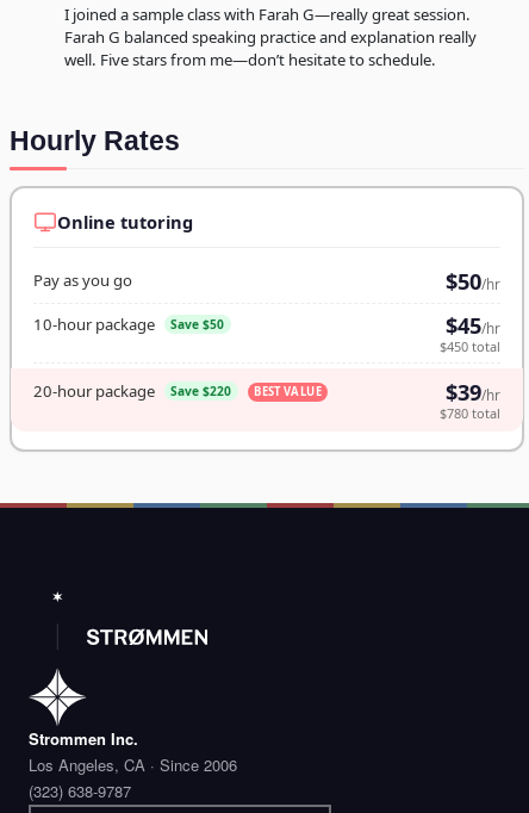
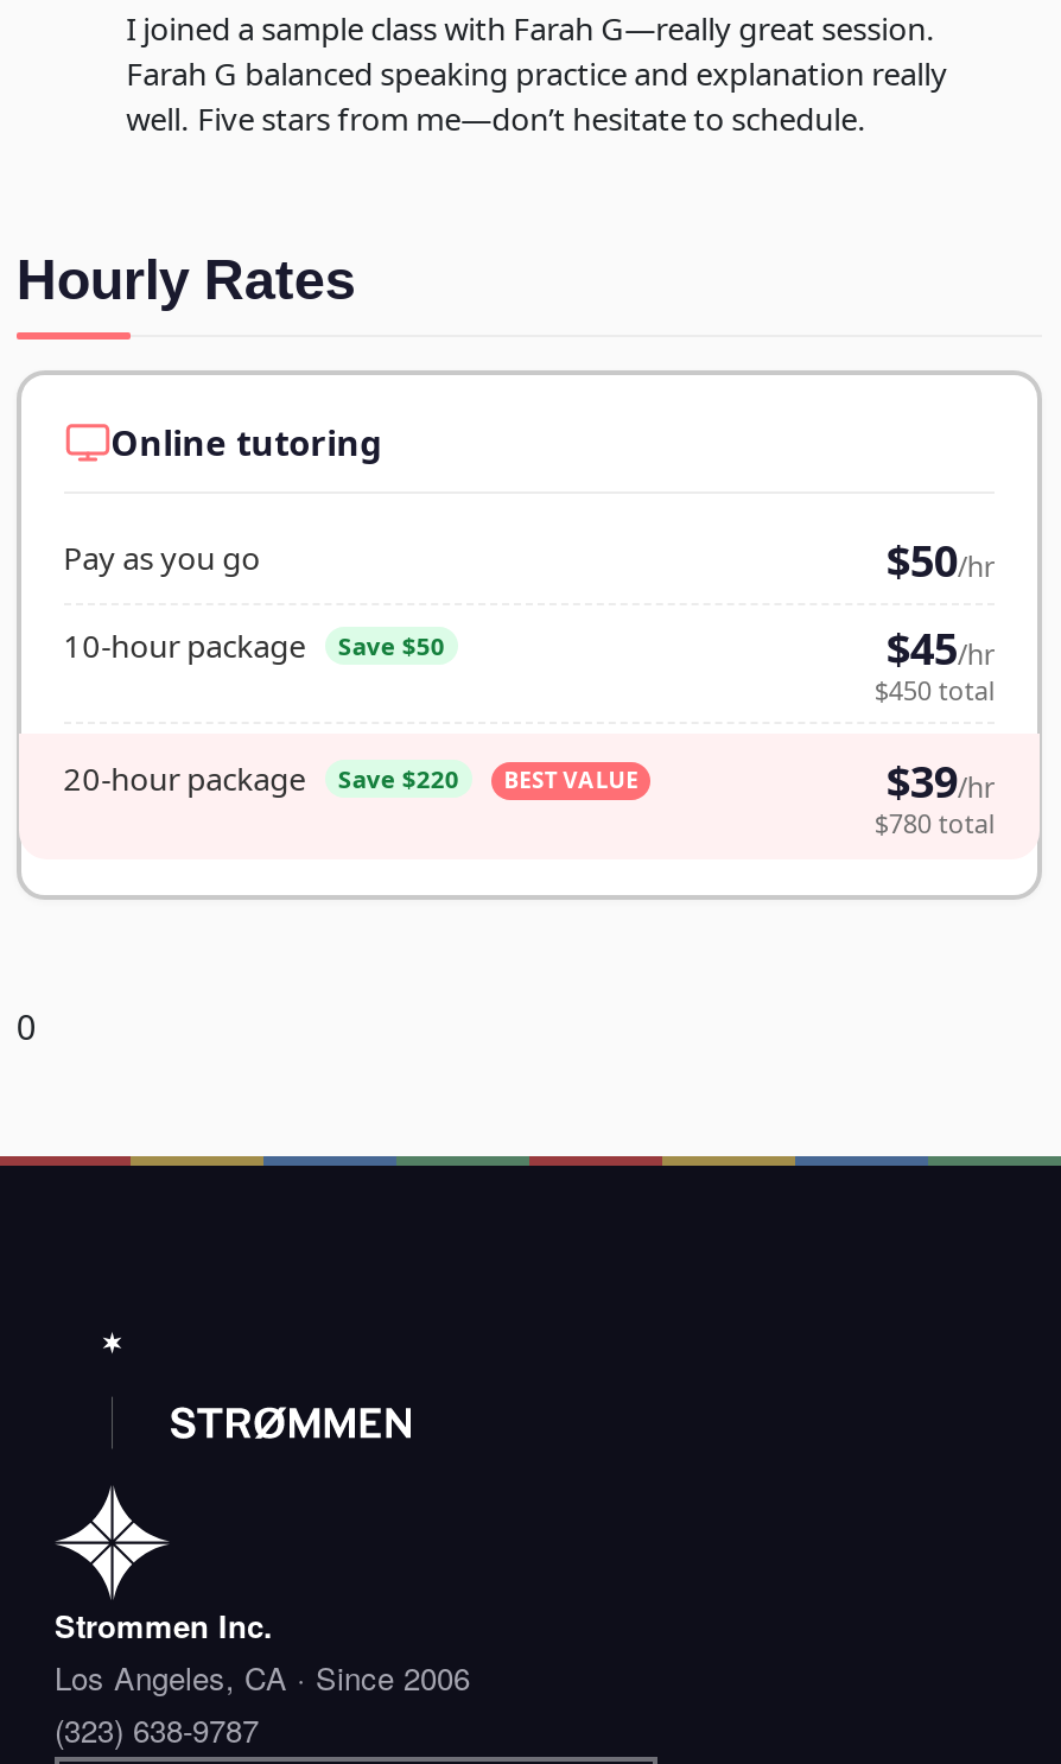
none -> [16,1003,35,1050] 0

